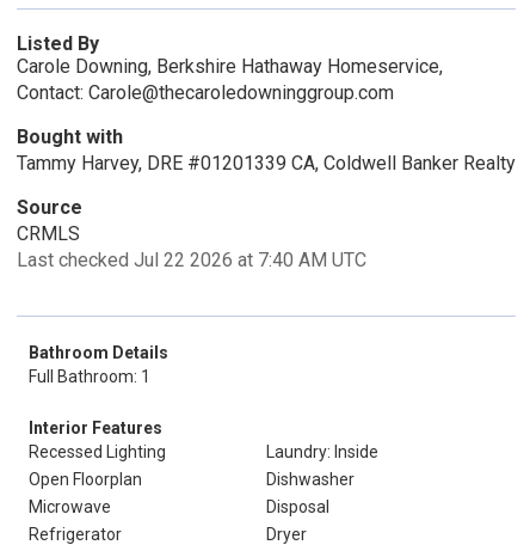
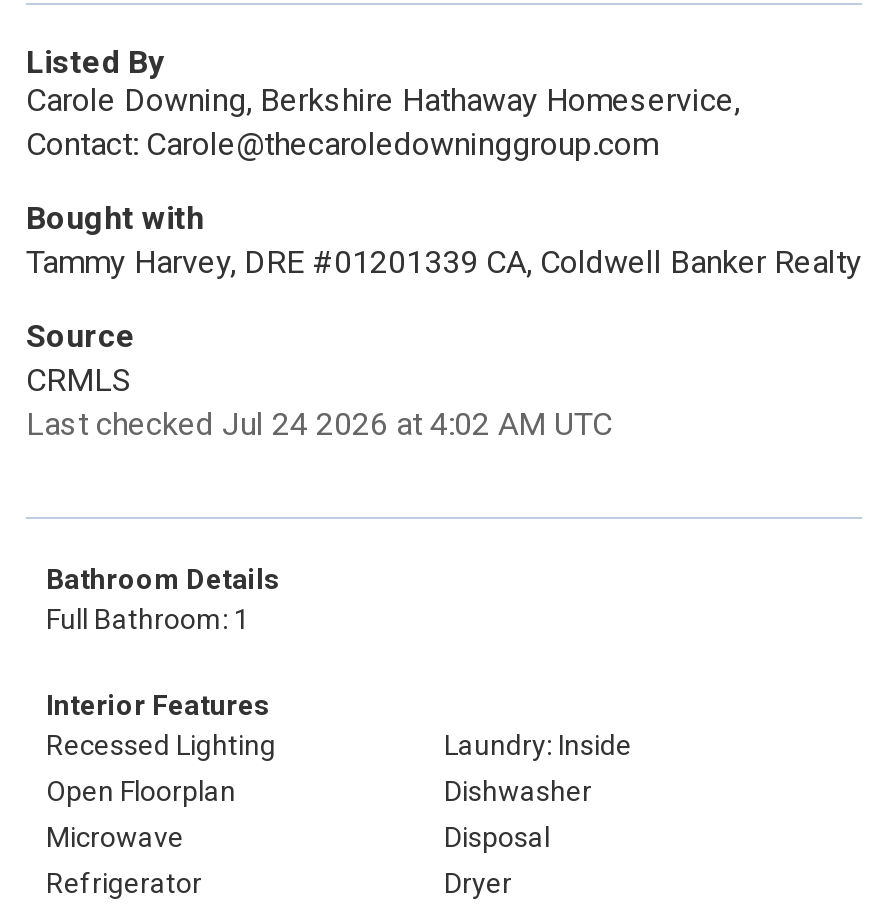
[17,249,366,271] Last checked Jul 22 2026 at 7:40 AM UTC -> [26,405,612,443] Last checked Jul 24 2026 at 4:02 AM UTC

